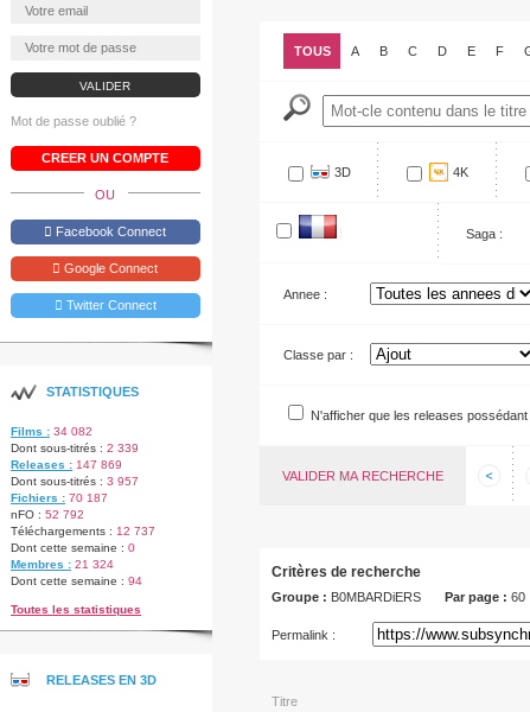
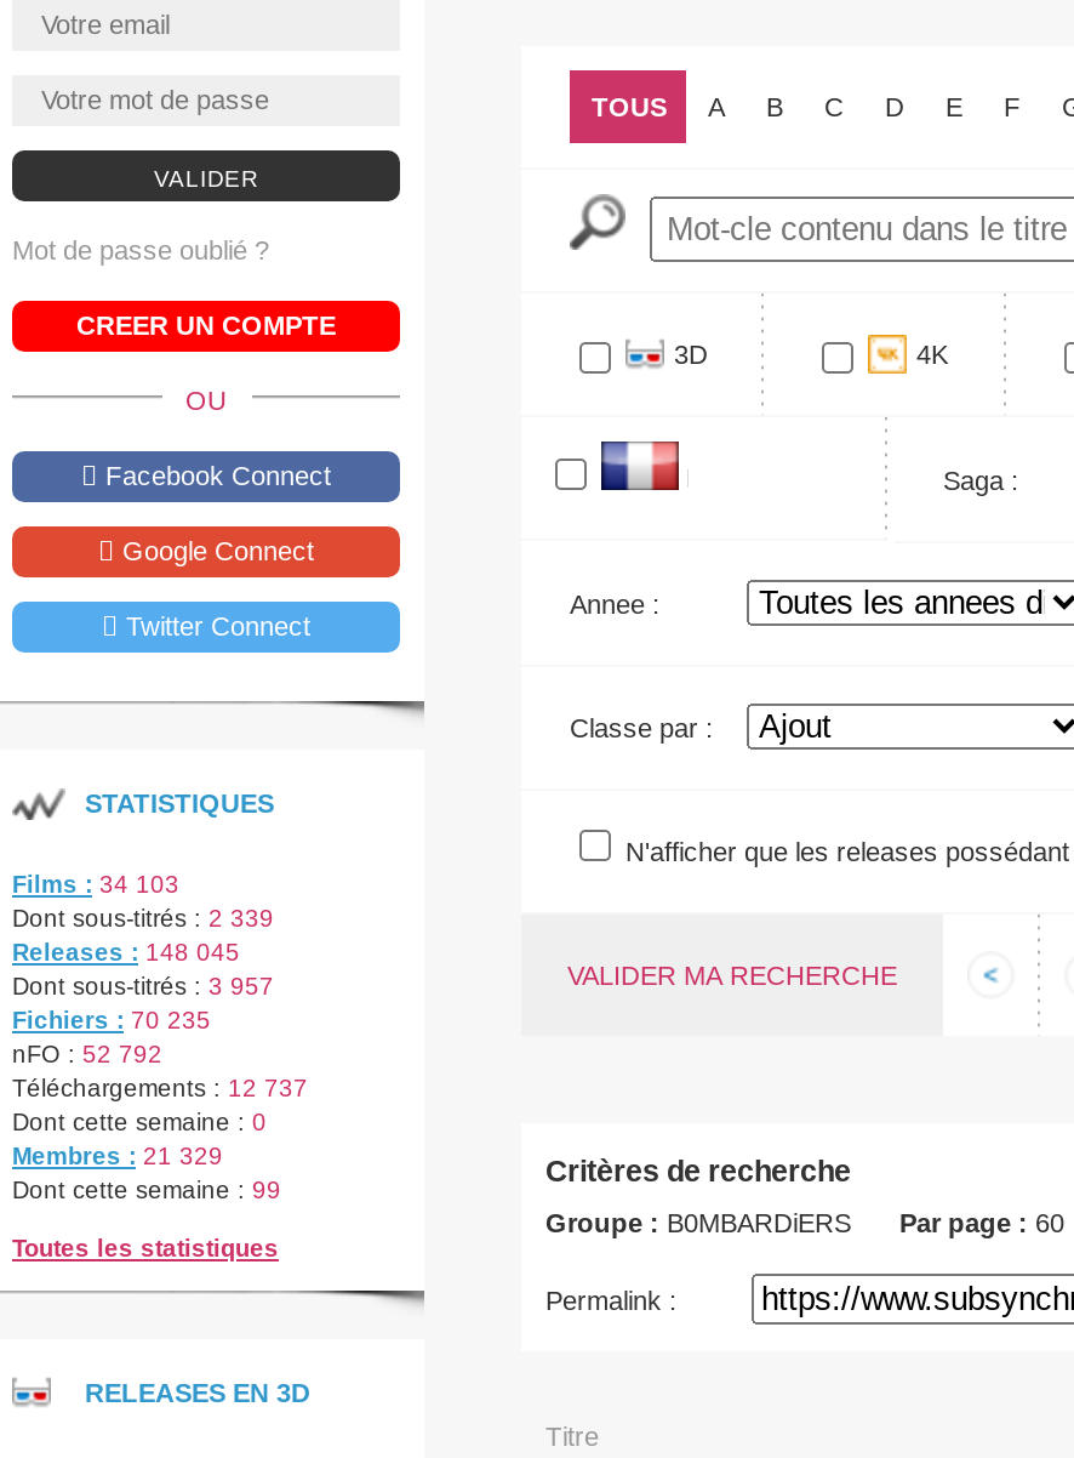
[11,425,92,438] Films : 34 082 -> [12,871,179,898] Films : 34 103
[11,458,122,471] Releases : 147 869 -> [12,939,240,966] Releases : 148 045
[11,491,108,504] Fichiers : 70 187 -> [12,1007,211,1033] Fichiers : 70 235
[11,558,114,571] Membres : 21 324 -> [12,1143,223,1169] Membres : 21 329
[11,574,142,587] Dont cette semaine : 94 -> [12,1177,281,1203] Dont cette semaine : 99

